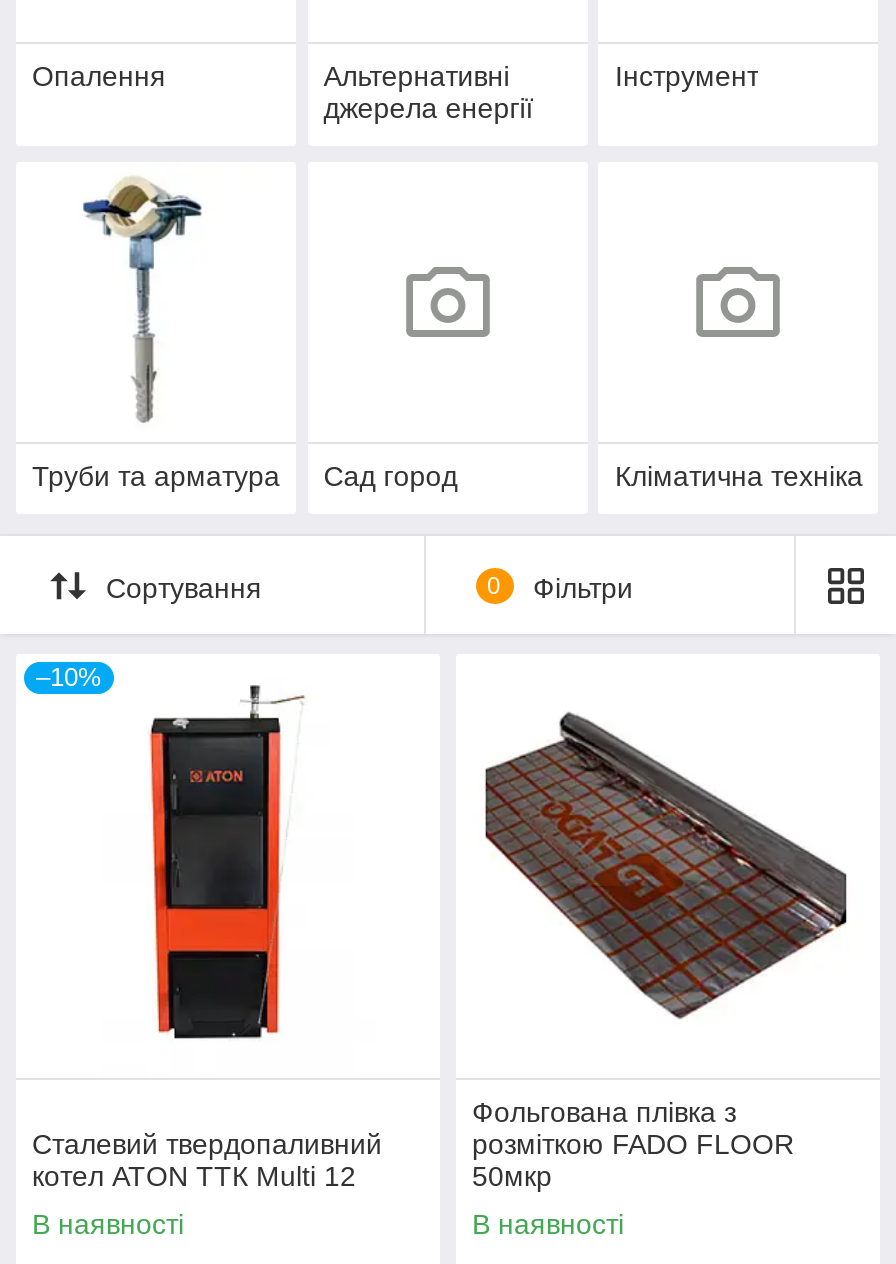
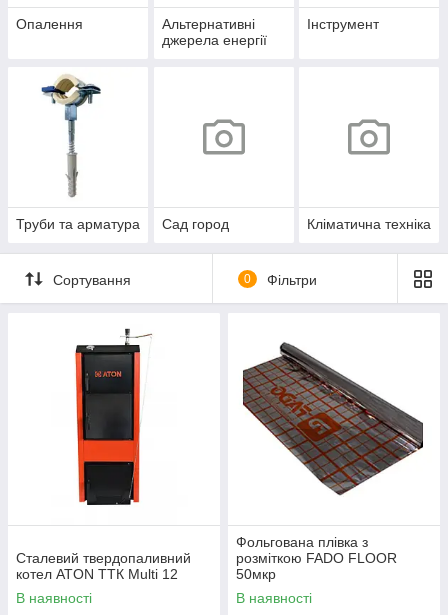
[36,663,102,693] –10% -> none

